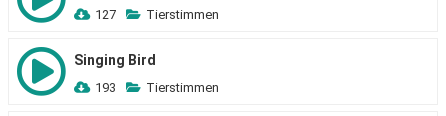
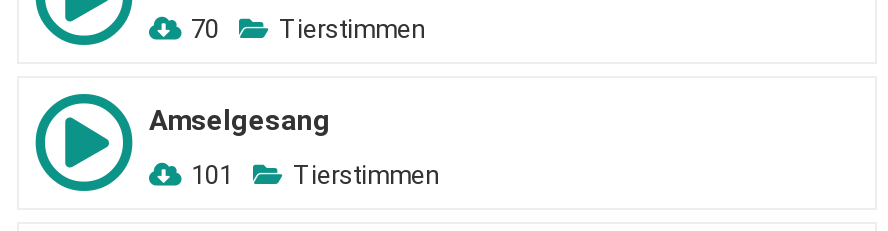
[95,7,219,22] 127 Tierstimmen -> [191,14,425,44] 70 Tierstimmen
[74,52,156,68] Singing Bird -> [149,104,331,136] Amselgesang
[95,80,219,95] 193 Tierstimmen -> [191,160,439,190] 101 Tierstimmen

